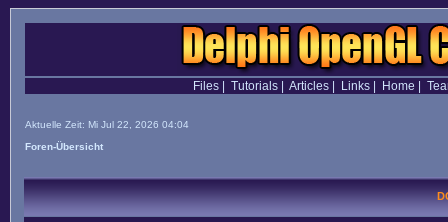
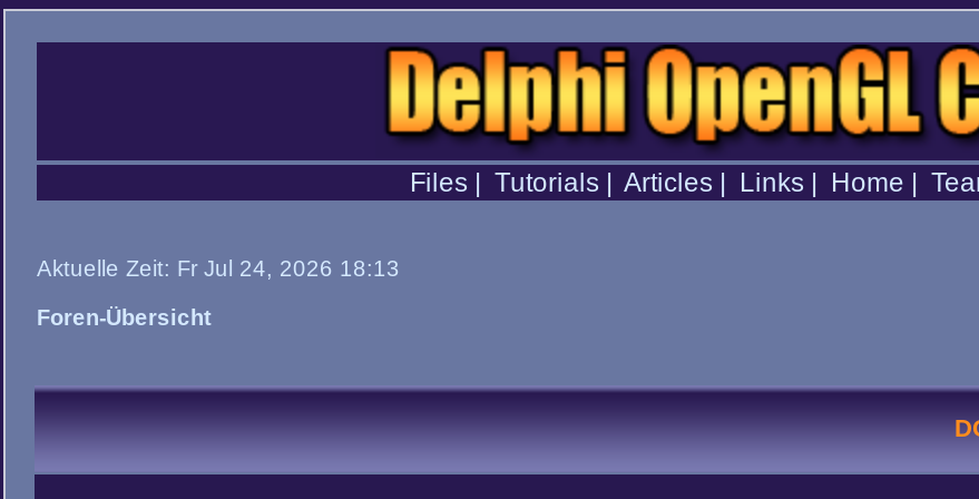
[25,119,189,130] Aktuelle Zeit: Mi Jul 22, 2026 04:04 -> [37,256,400,281] Aktuelle Zeit: Fr Jul 24, 2026 18:13

